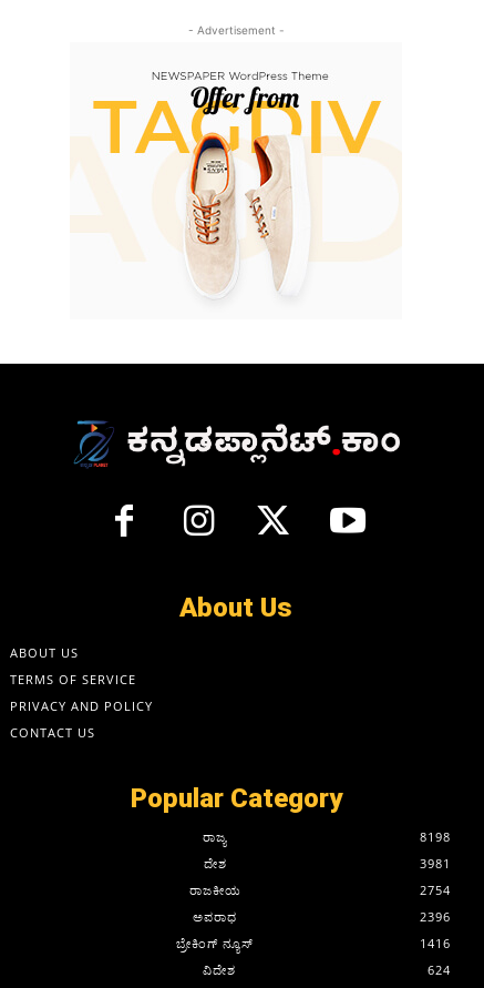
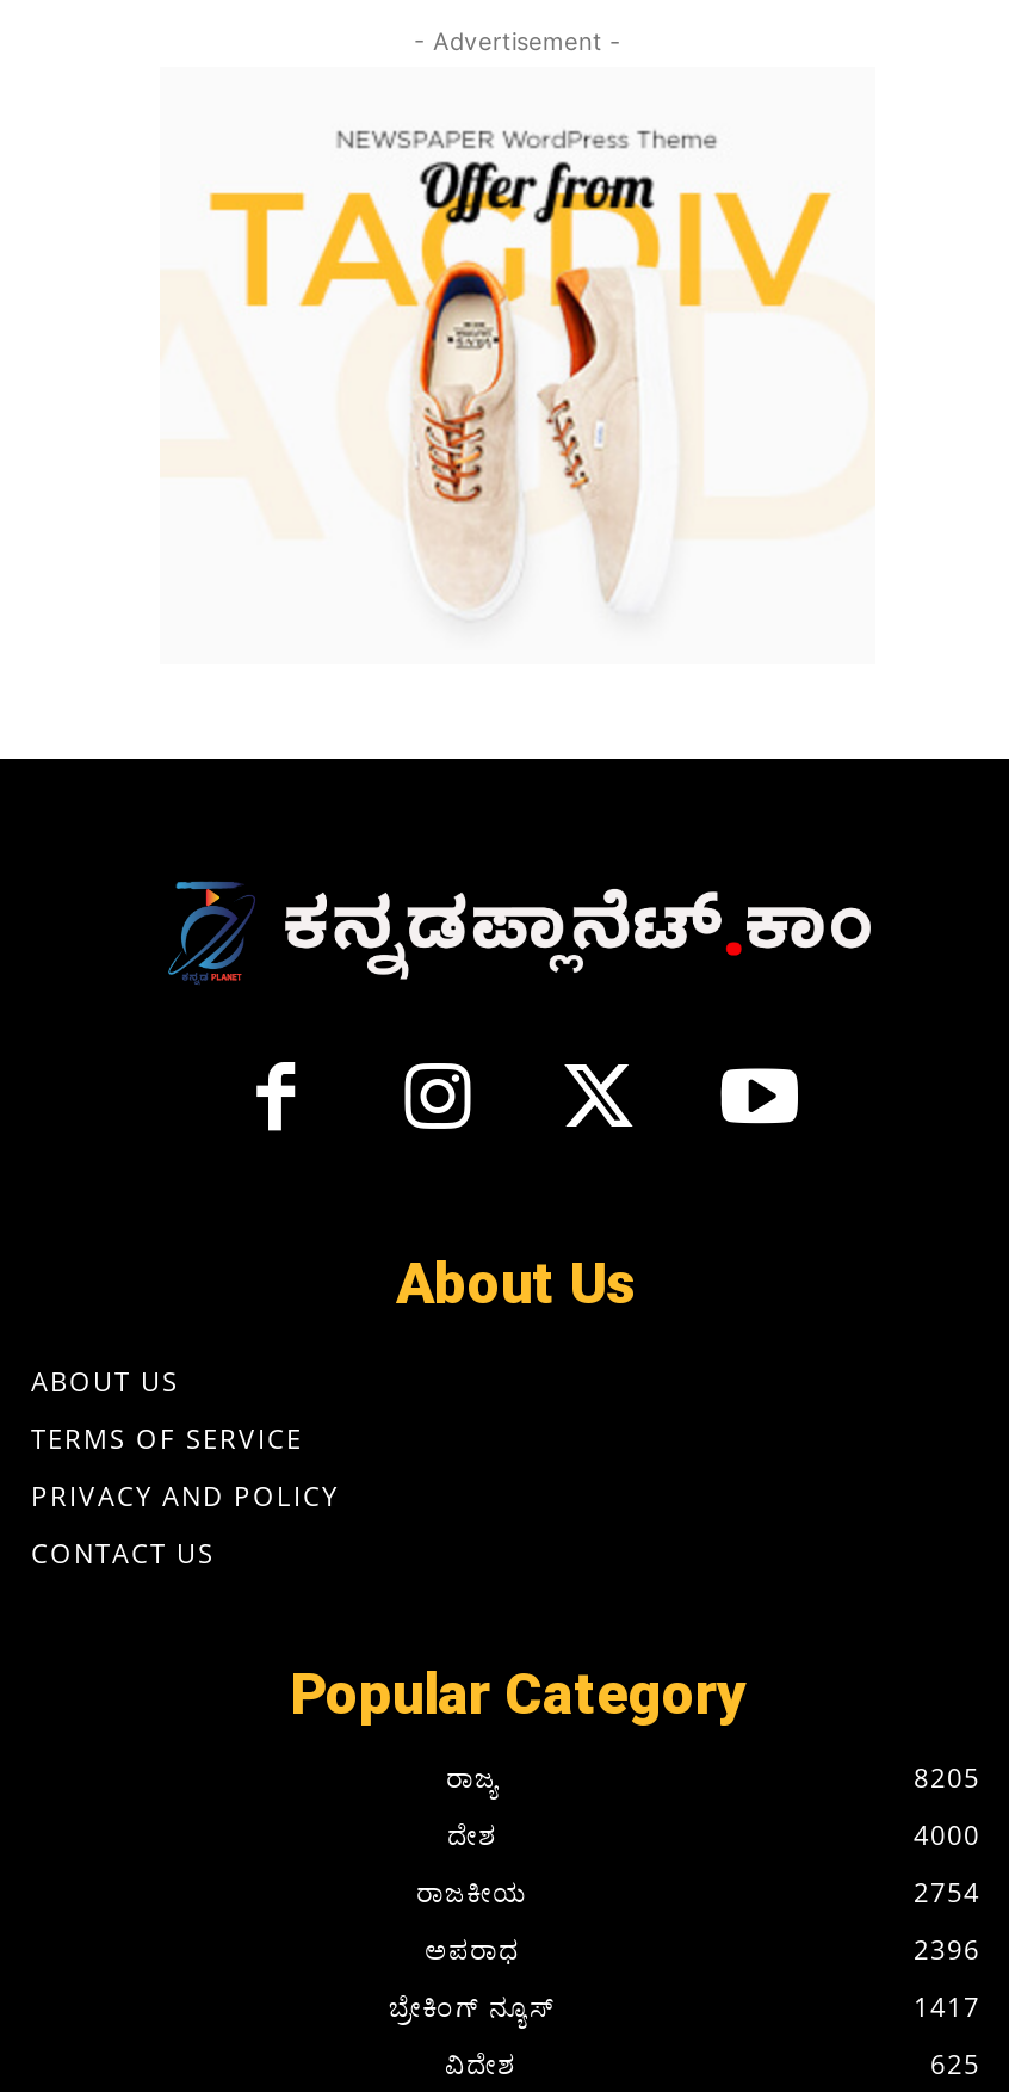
[420,828,451,845] 8198 -> [914,1758,980,1794] 8205
[420,854,451,871] 3981 -> [914,1815,980,1851] 4000
[420,934,451,951] 1416 -> [914,1987,980,2023] 1417
[428,961,451,978] 624 -> [930,2045,980,2080] 625

